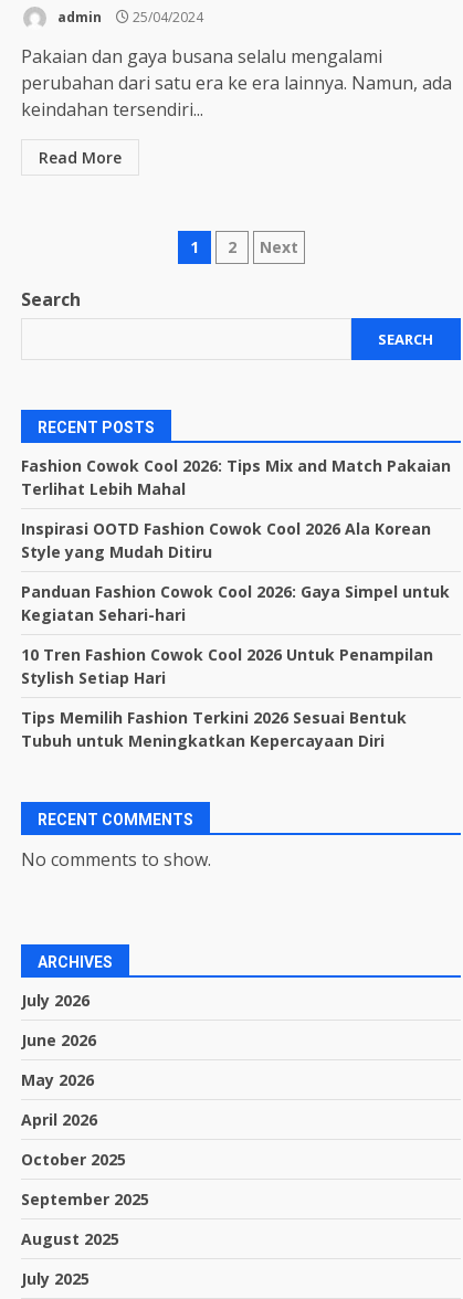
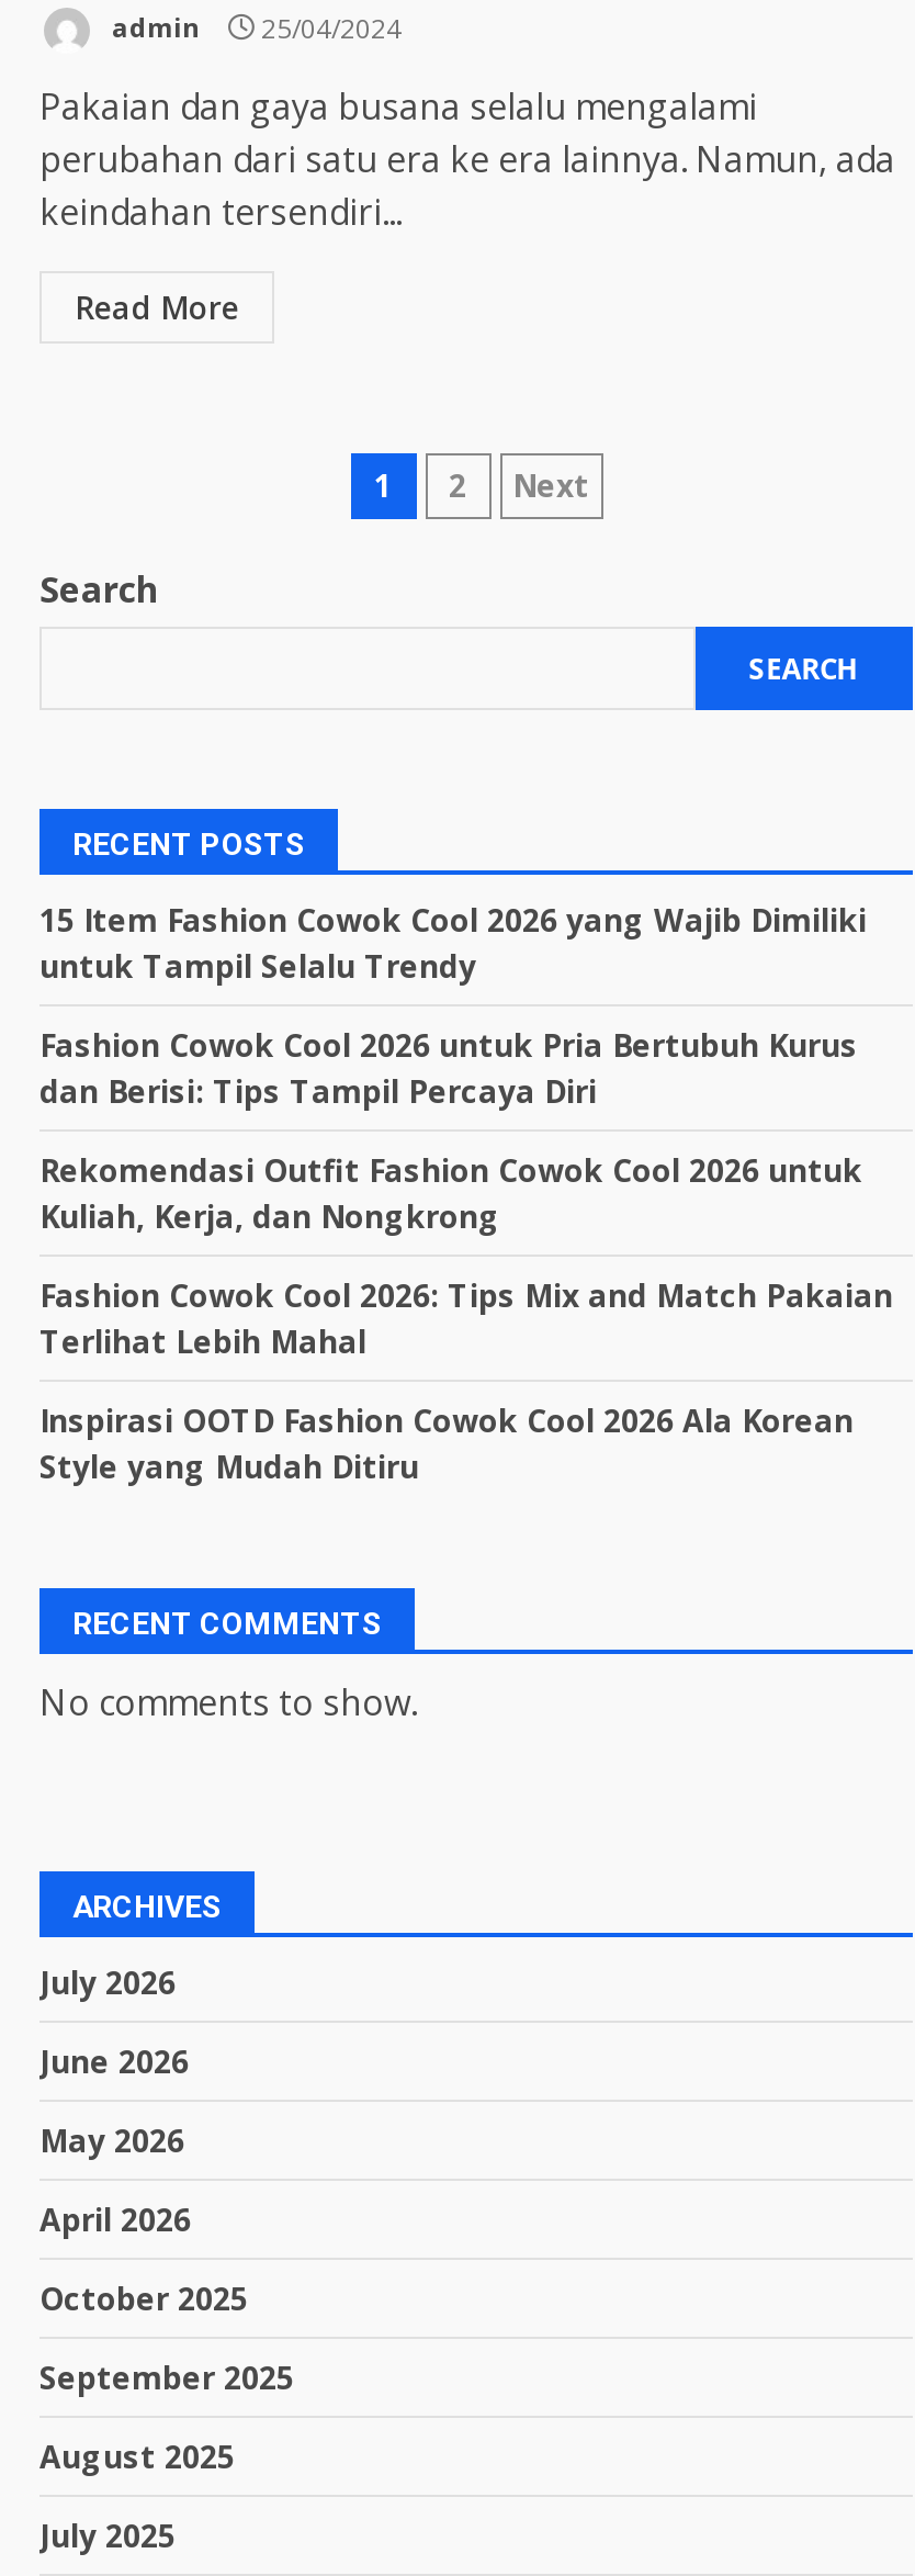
none -> [39,899,867,1237] 15 Item Fashion Cowok Cool 2026 yang Wajib Dimiliki | untuk Tampil Selalu Trendy | Fashion Cowok Cool 2026 untuk Pria Bertubuh Kurus | dan Berisi: Tips Tampil Percaya Diri | Rekomendasi Outfit Fashion Cowok Cool 2026 untuk | Kuliah, Kerja, dan Nongkrong
moved [21,455,451,562] -> [39,1274,893,1487]: Fashion Cowok Cool 2026: Tips Mix and Match Pakaian | Terlihat Lebih Mahal | Inspirasi OOTD Fashion Cowok Cool 2026 Ala Korean | Style yang Mudah Ditiru
[21,581,450,751] Panduan Fashion Cowok Cool 2026: Gaya Simpel untuk | Kegiatan Sehari-hari | 10 Tren Fashion Cowok Cool 2026 Untuk Penampilan | Stylish Setiap Hari | Tips Memilih Fashion Terkini 2026 Sesuai Bentuk | Tubuh untuk Meningkatkan Kepercayaan Diri -> none

